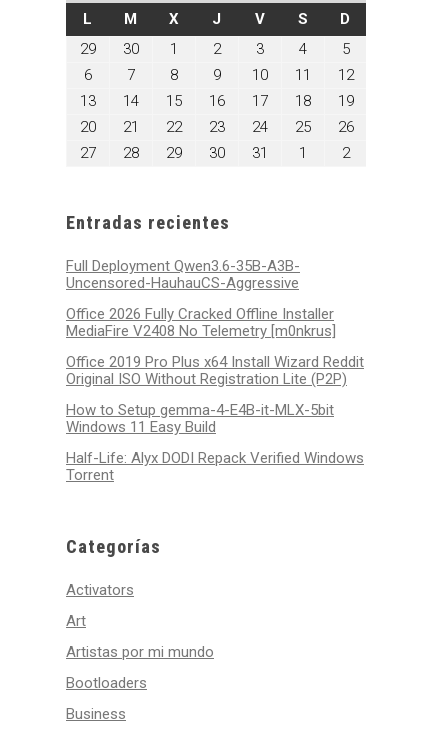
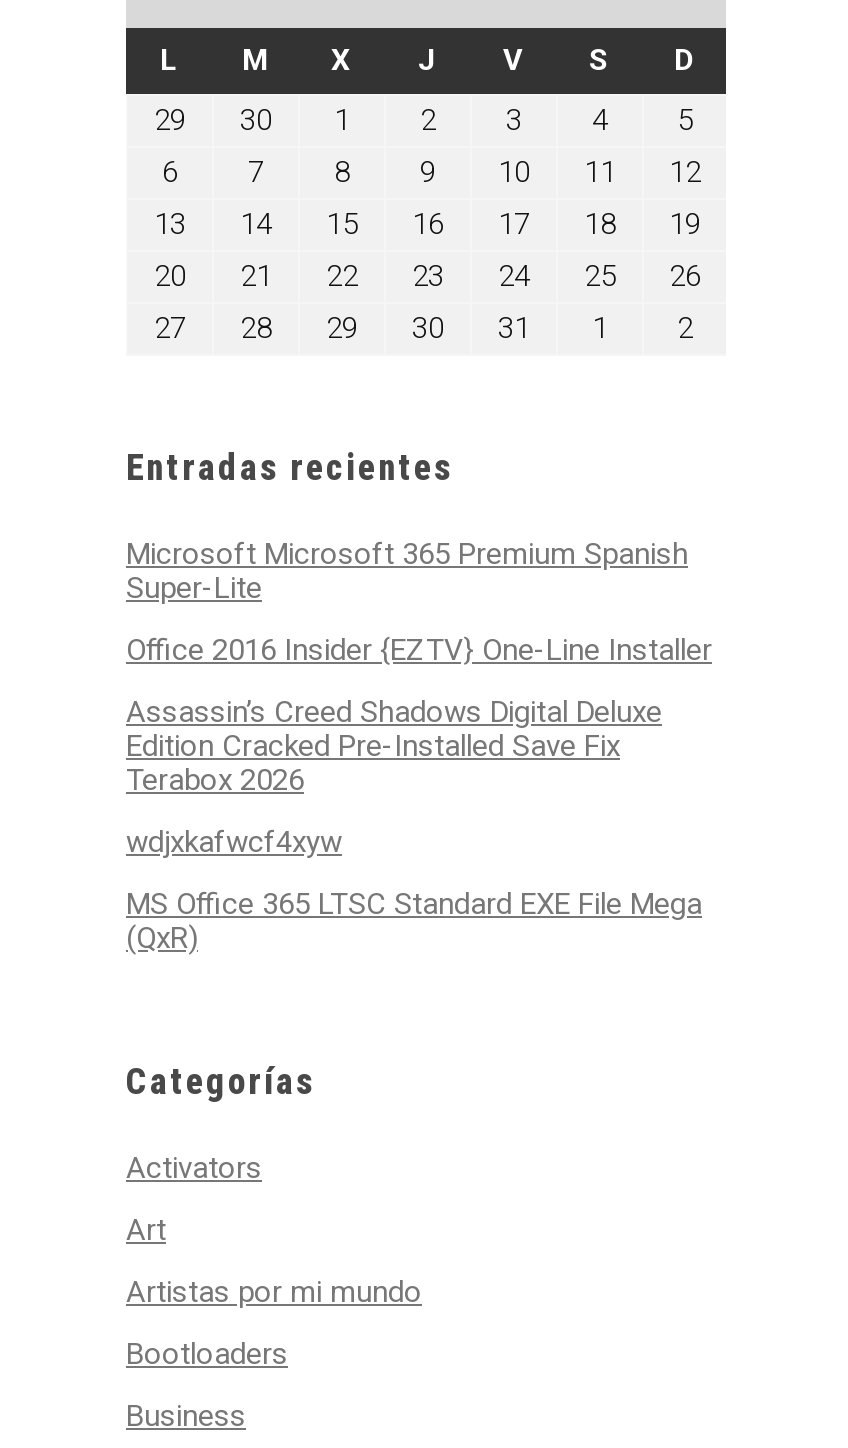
[66,257,300,292] Full Deployment Qwen3.6-35B-A3B- | Uncensored-HauhauCS-Aggressive -> [126,536,688,606] Microsoft Microsoft 365 Premium Spanish | Super-Lite
[66,305,336,340] Office 2026 Fully Cracked Offline Installer | MediaFire V2408 No Telemetry [m0nkrus] -> [126,632,712,668] Office 2016 Insider {EZTV} One-Line Installer
[66,353,364,388] Office 2019 Pro Plus x64 Install Wizard Reddit | Original ISO Without Registration Lite (P2P) -> [126,694,662,798] Assassin’s Creed Shadows Digital Deluxe | Edition Cracked Pre-Installed Save Fix | Terabox 2026
[66,401,334,436] How to Setup gemma-4-E4B-it-MLX-5bit | Windows 11 Easy Build -> [126,824,342,860] wdjxkafwcf4xyw
[66,449,364,484] Half-Life: Alyx DODI Repack Verified Windows | Torrent -> [126,886,702,956] MS Office 365 LTSC Standard EXE File Mega | (QxR)

